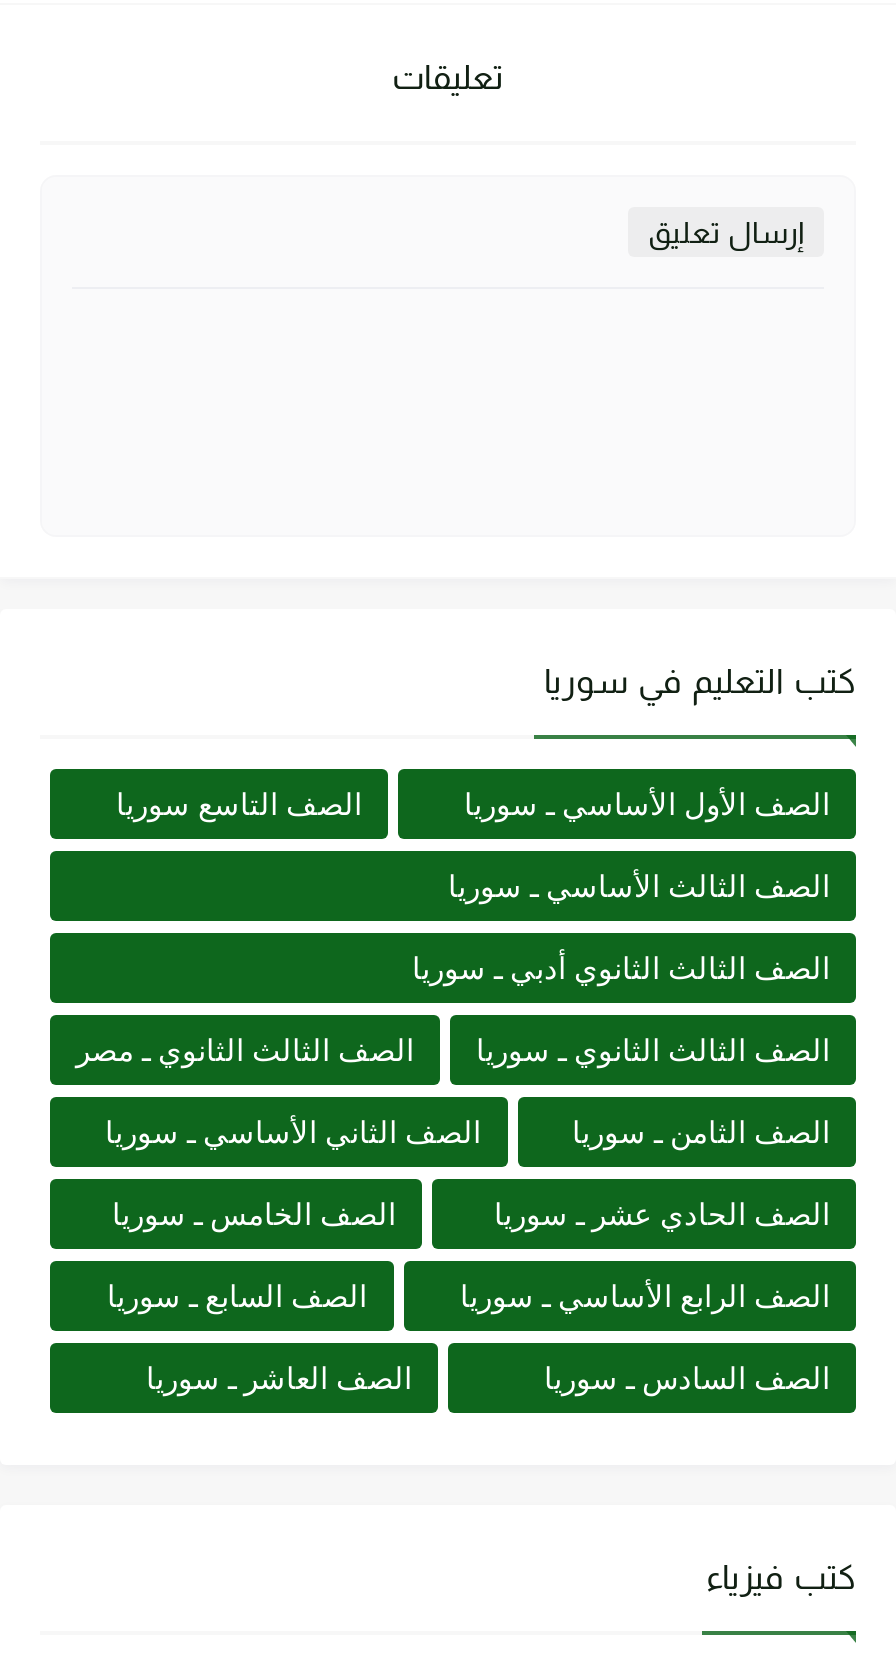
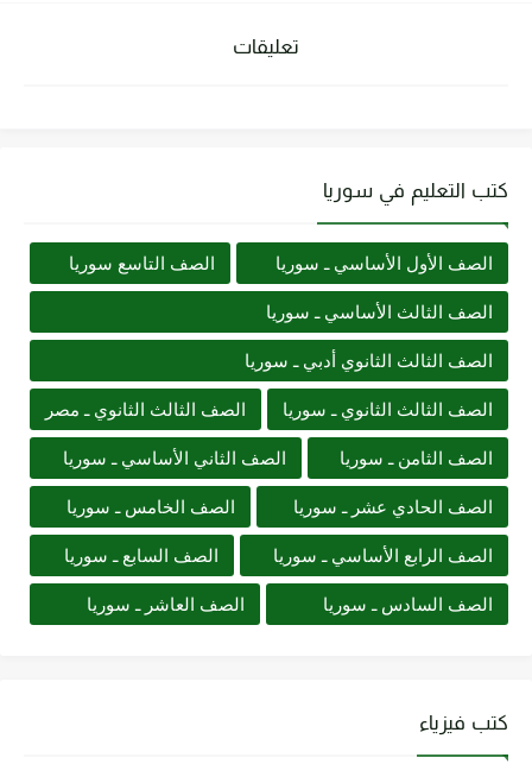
[648,216,804,250] إرسال تعليق -> none

